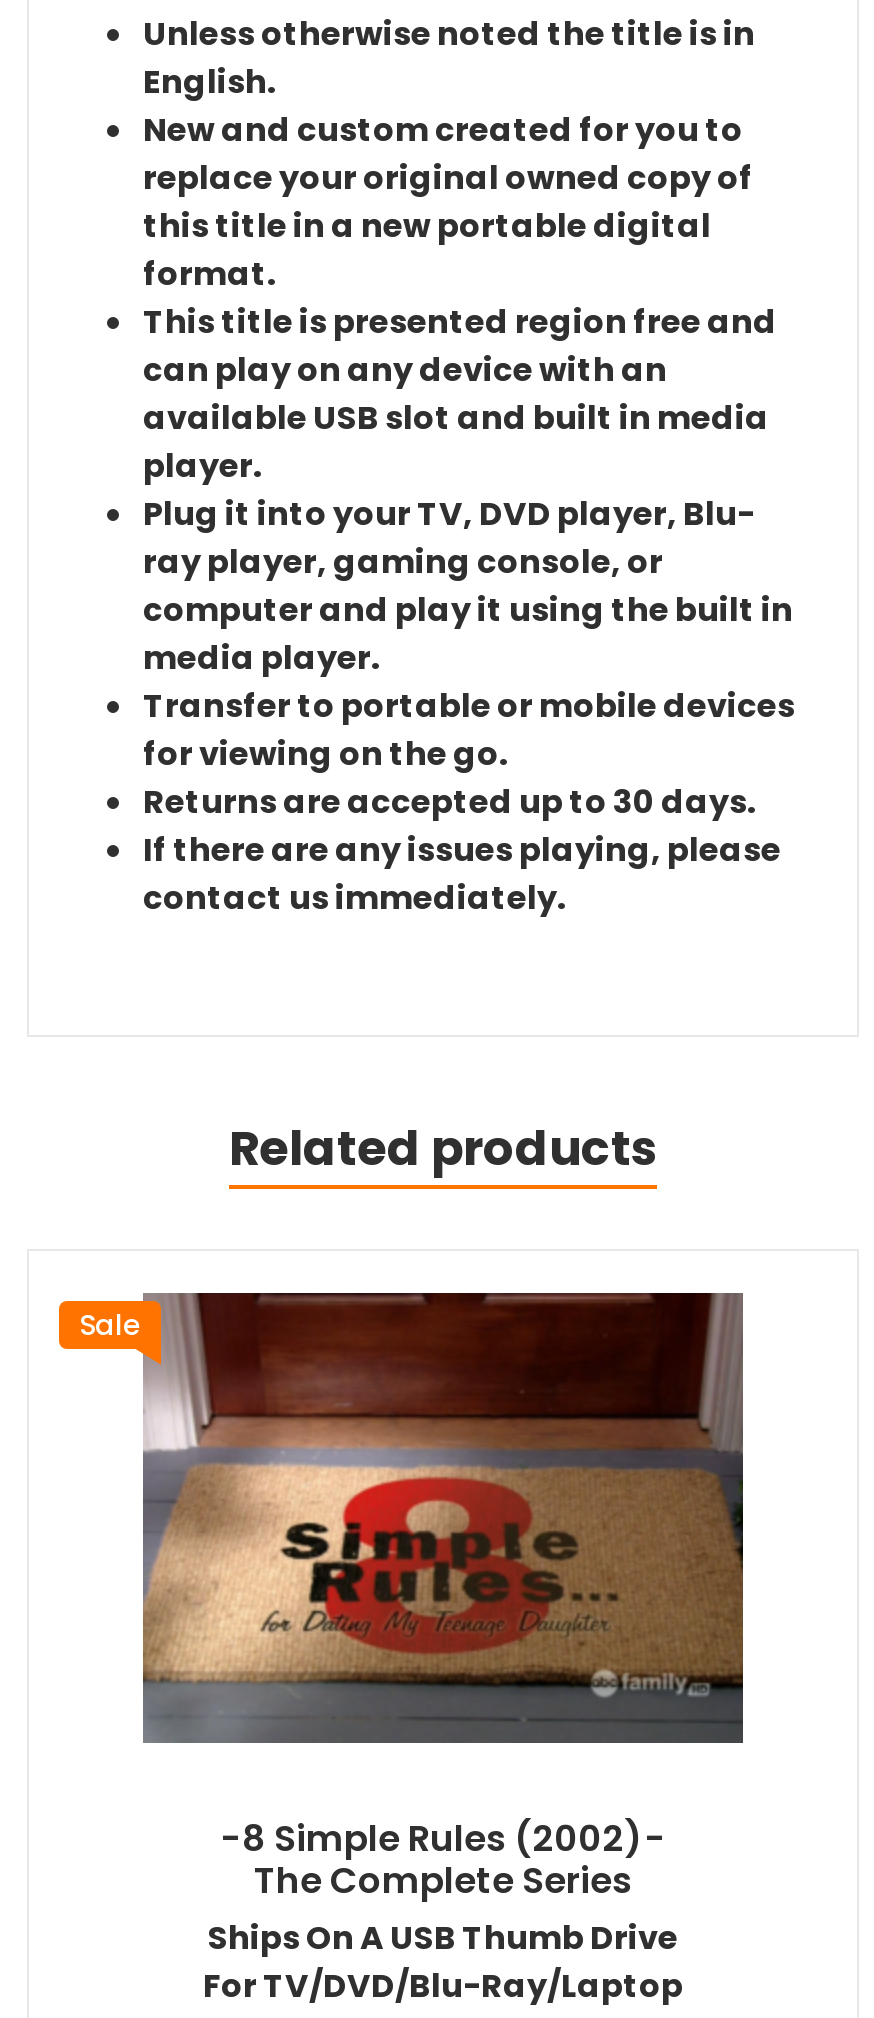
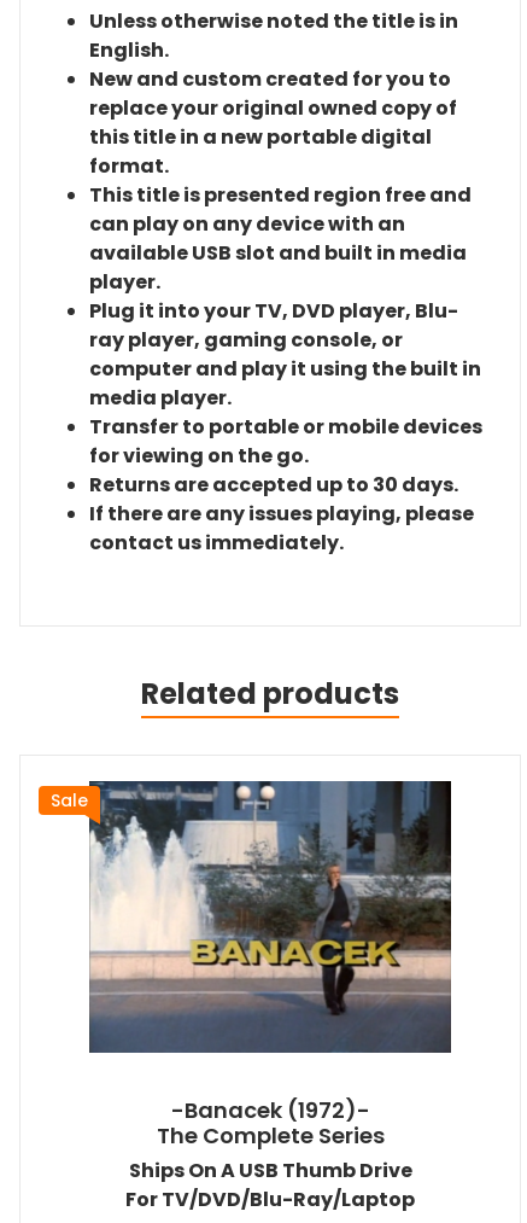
[143,1291,745,1863] [image] | -8 Simple Rules (2002)- -> [89,780,452,1125] [image] | -Banacek (1972)-

